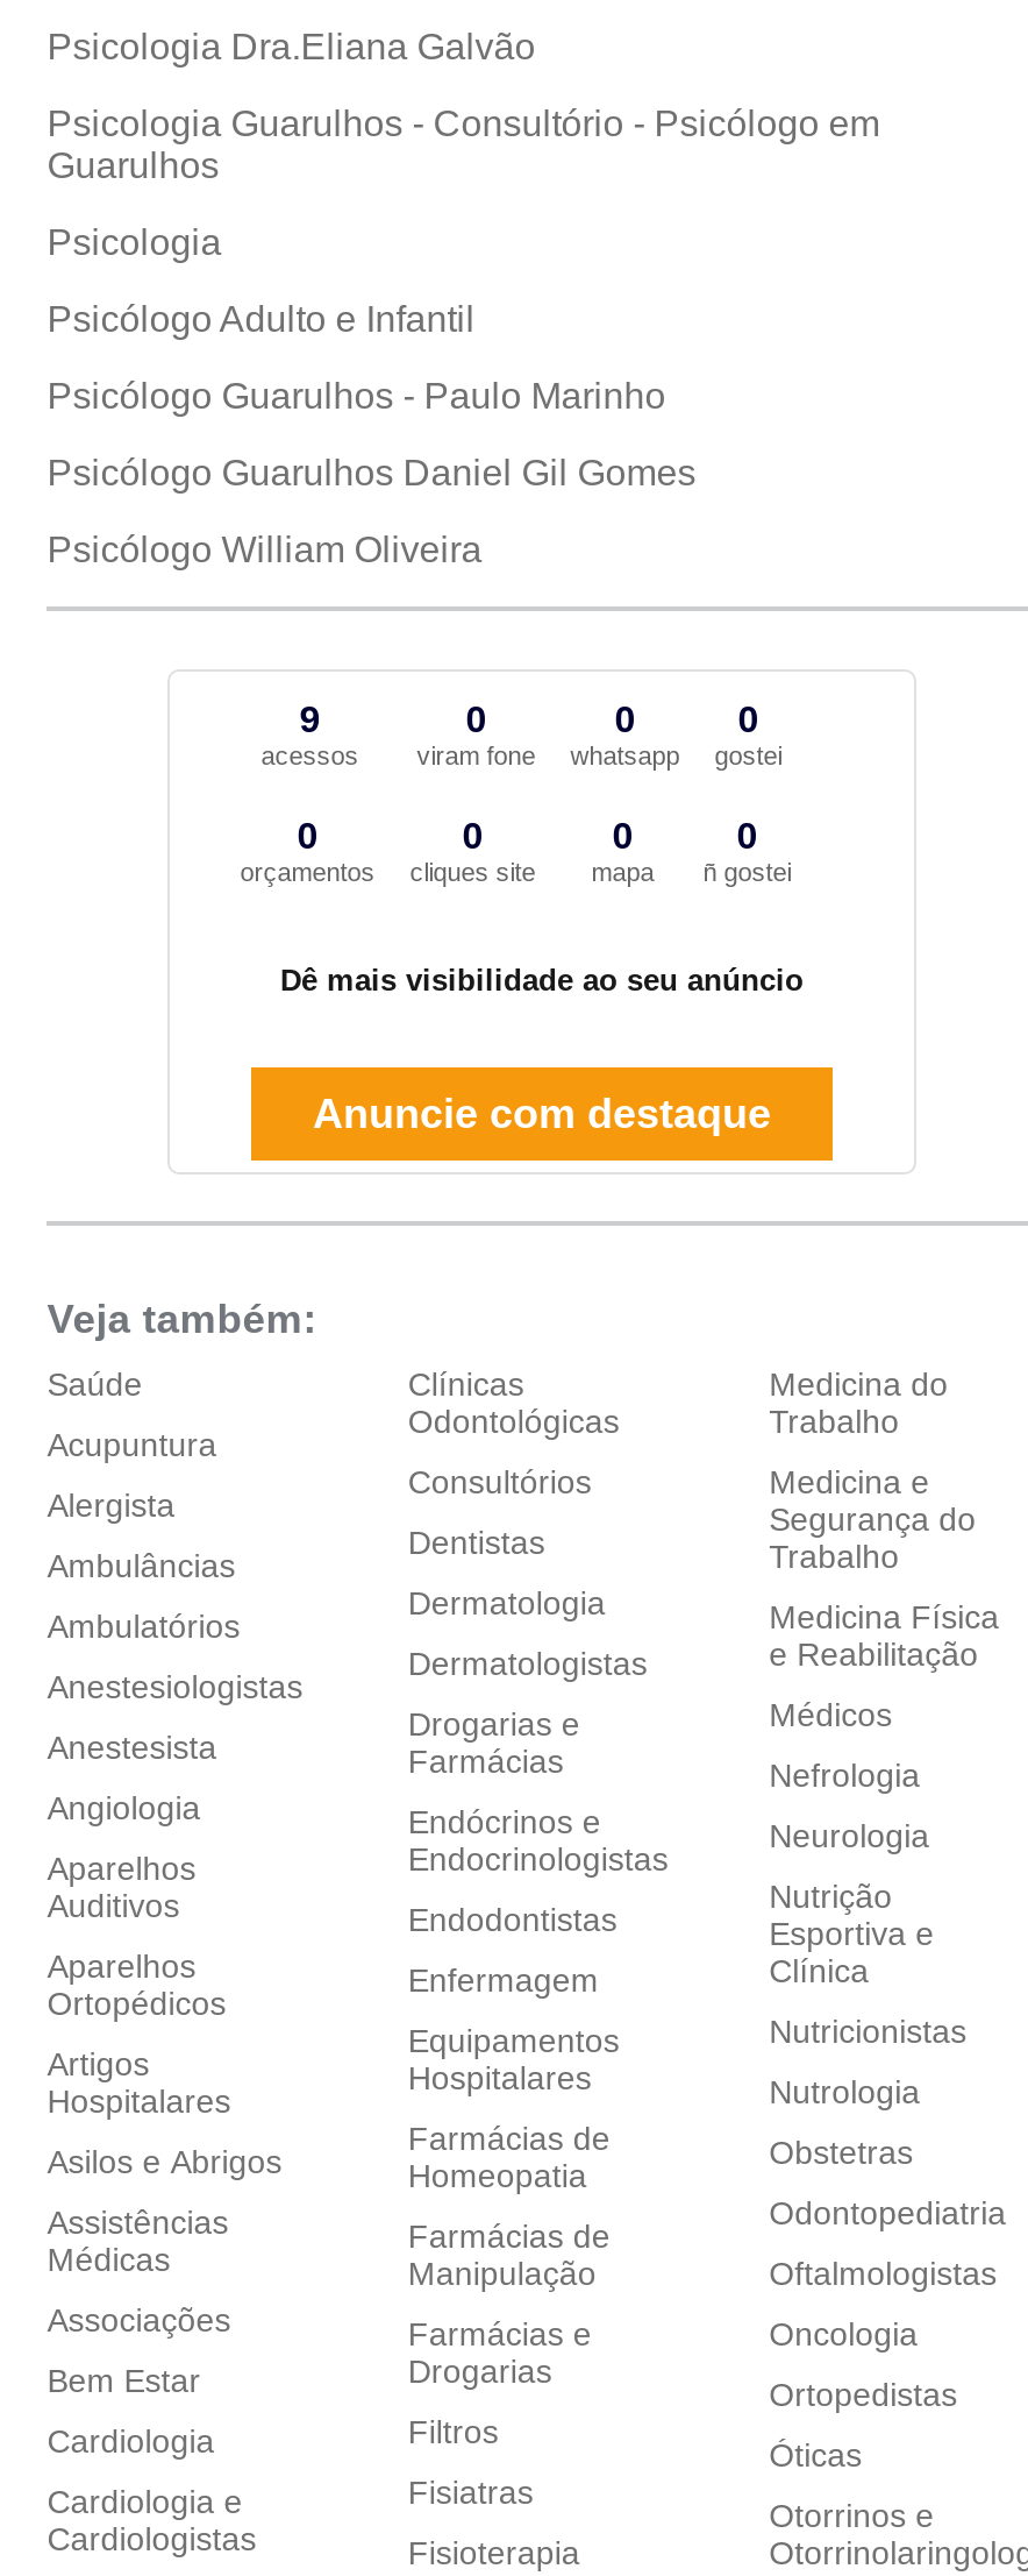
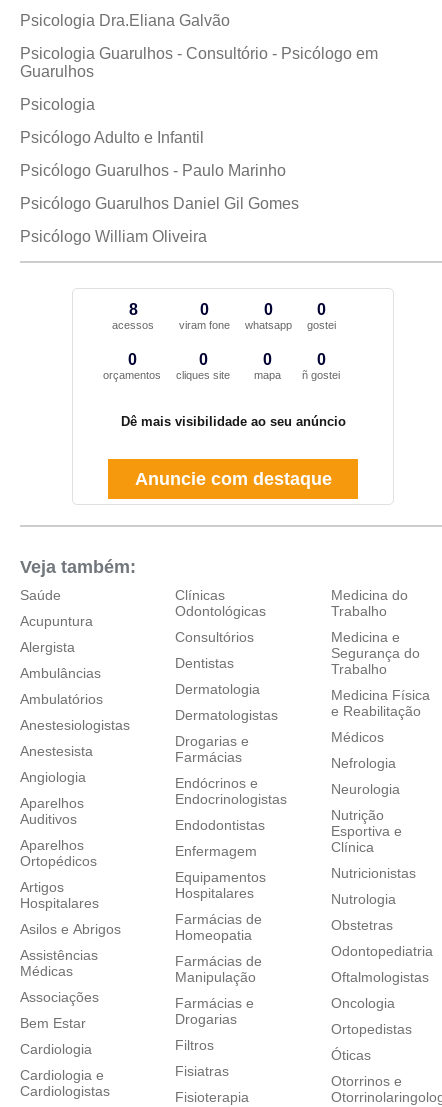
[299,700,320,739] 9 -> [129,301,138,318] 8

